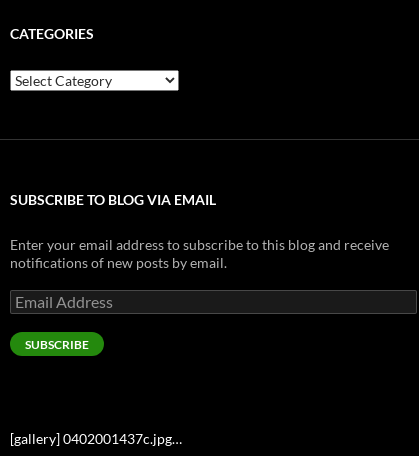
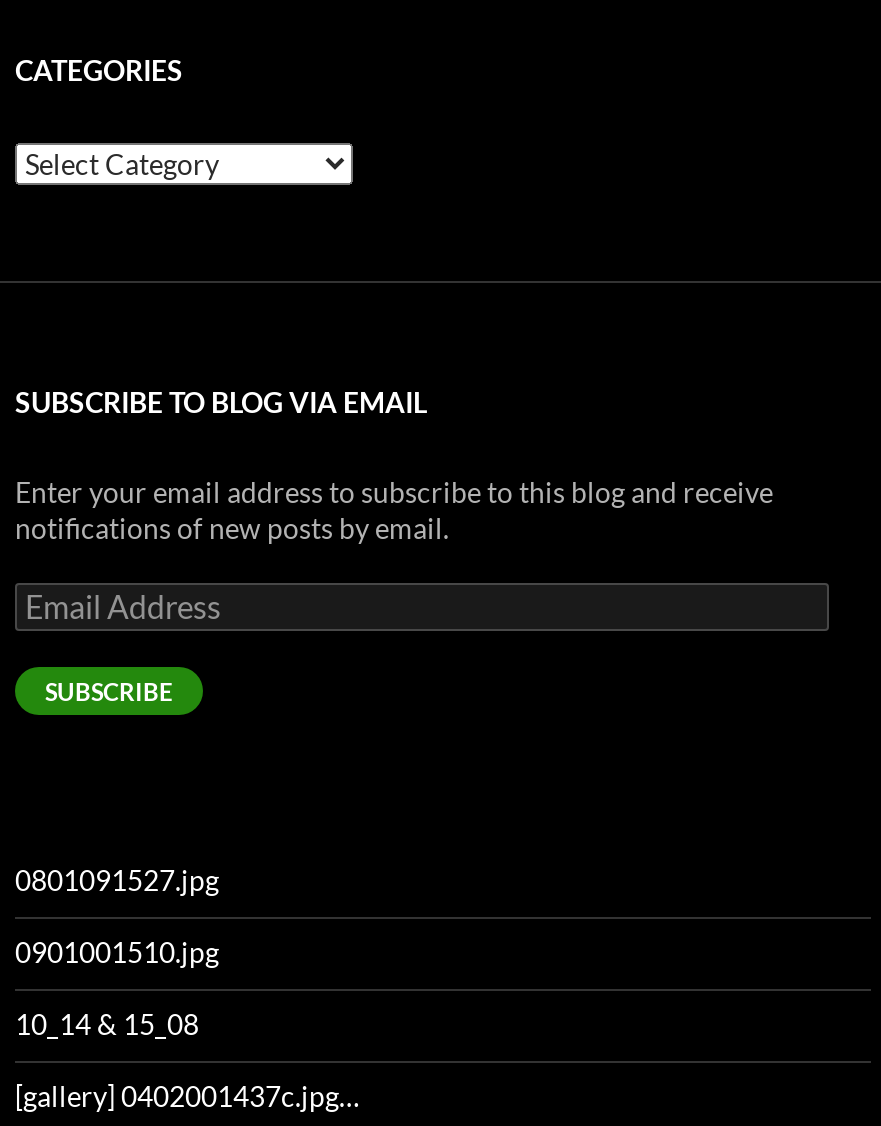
none -> [15,862,219,1040] 0801091527.jpg | 0901001510.jpg | 10_14 & 15_08

